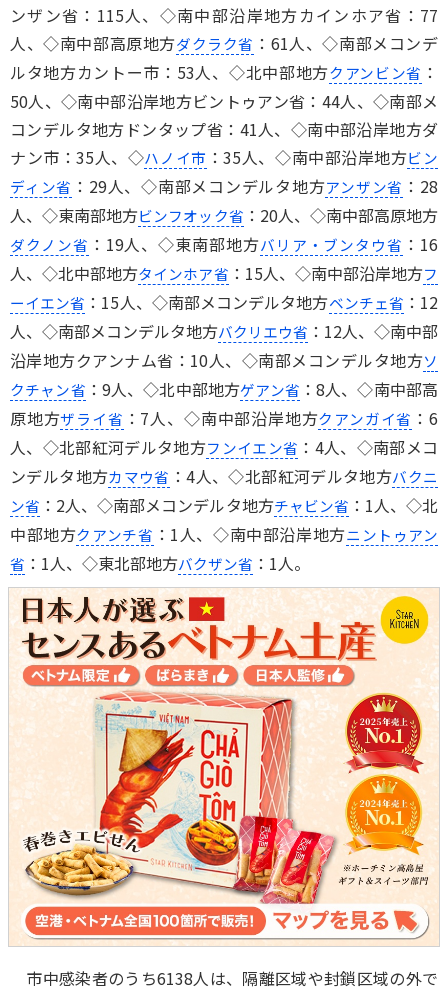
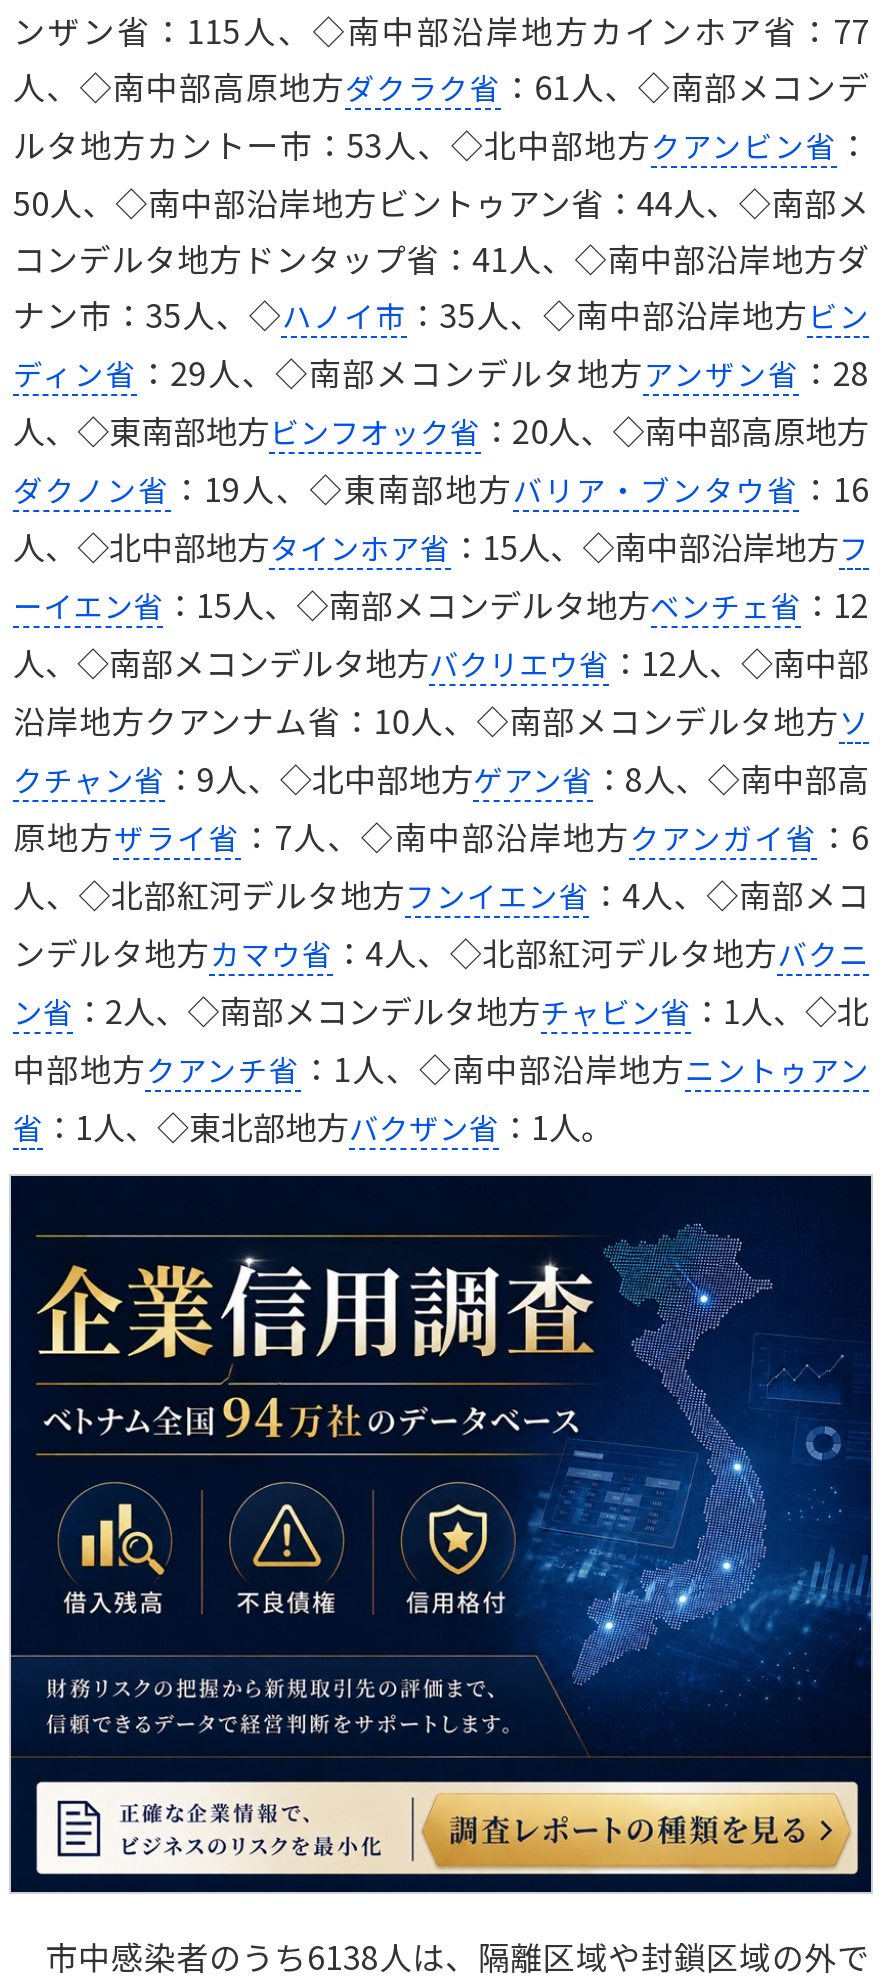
[9,588,439,946] [image] -> [9,1174,873,1894] [image]

